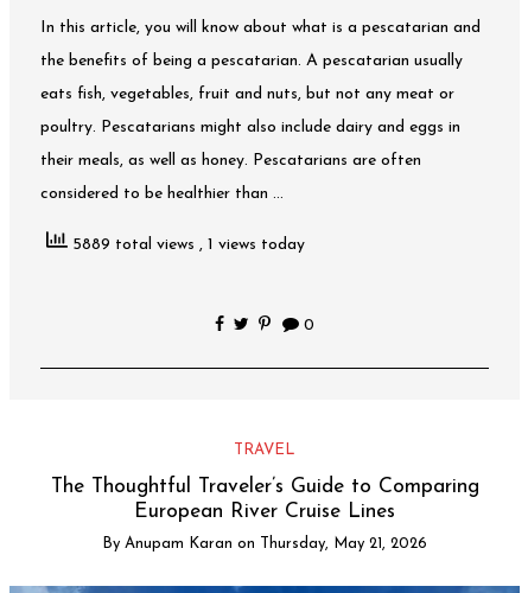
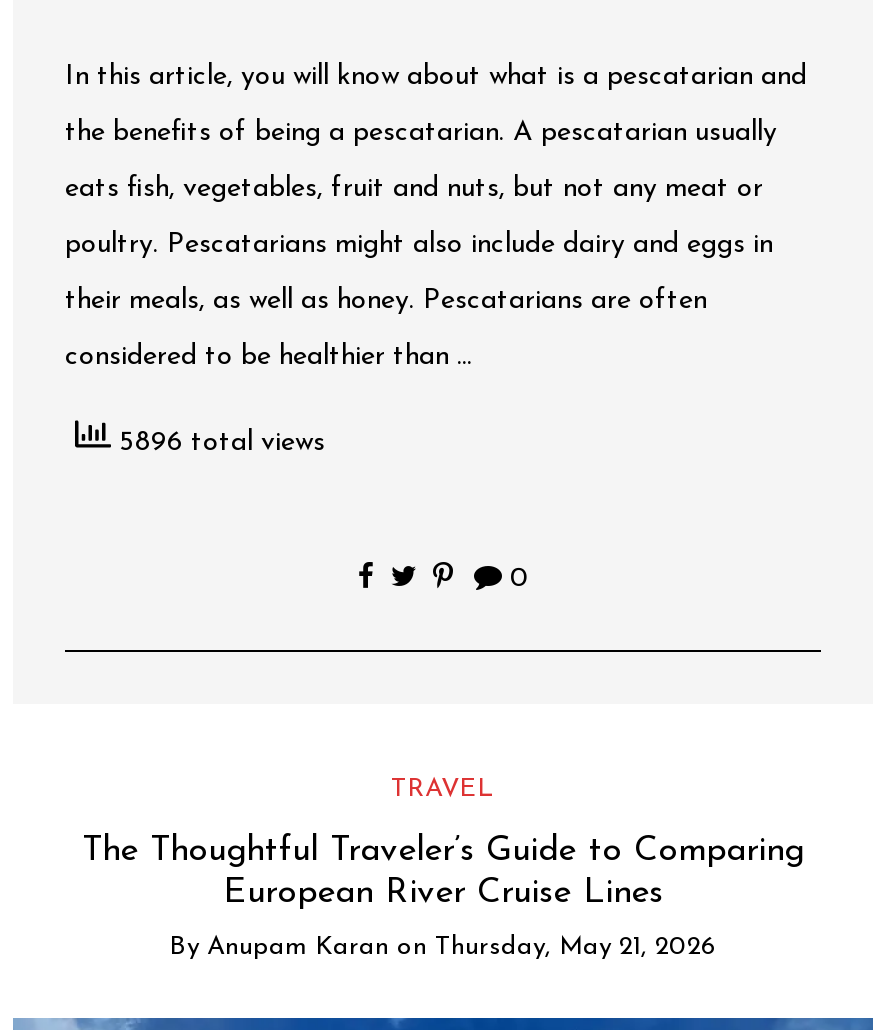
[68,236,305,254] 5889 total views, 1 views today -> [111,429,325,459] 5896 total views

